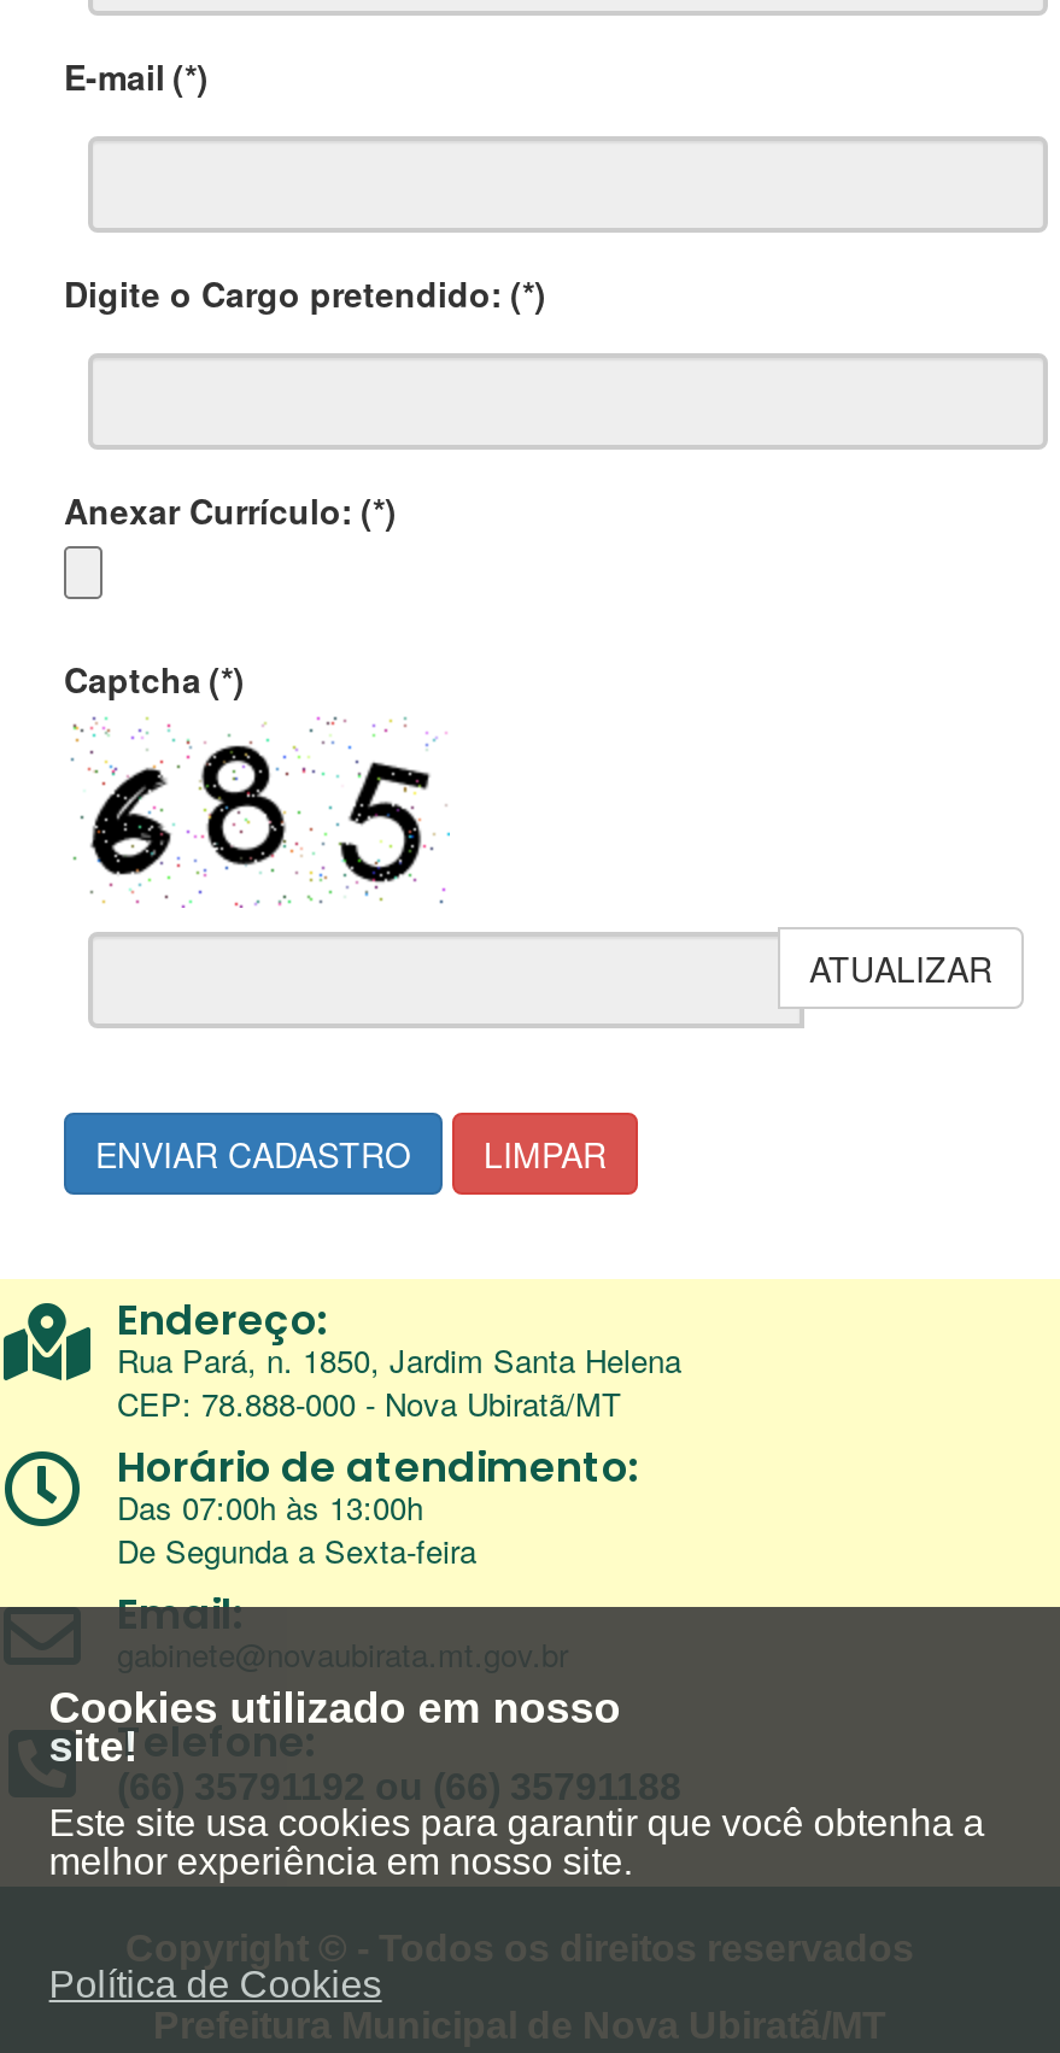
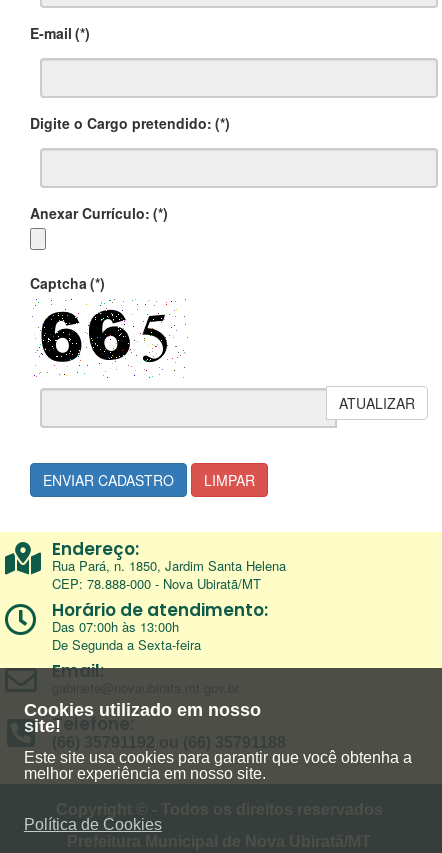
[71,717,450,908] [image] -> [34,299,186,378] [image]

